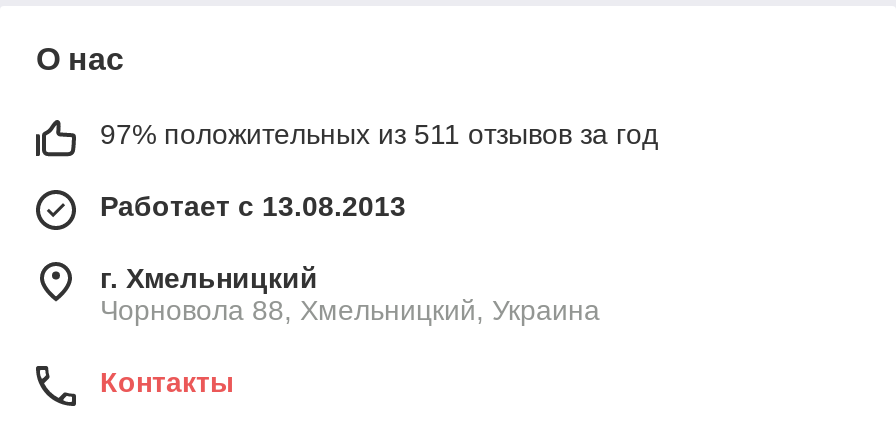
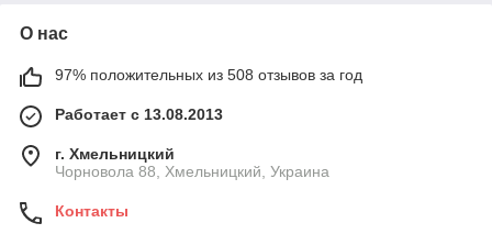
[100,118,658,150] 97% положительных из 511 отзывов за год -> [55,66,362,83] 97% положительных из 508 отзывов за год

